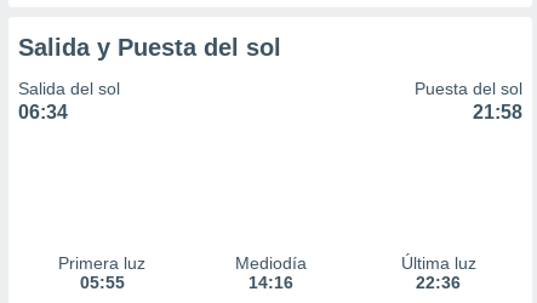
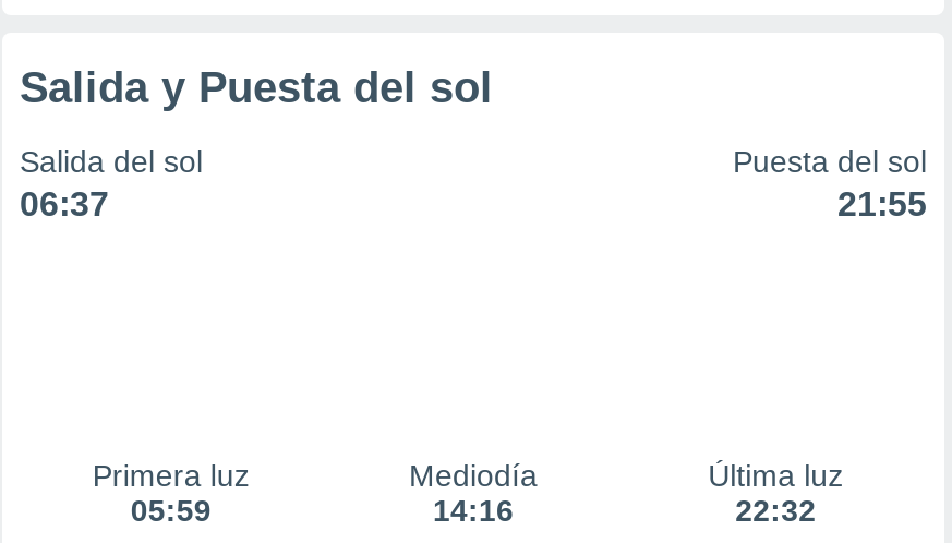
[18,102,68,122] 06:34 -> [20,185,109,222] 06:37
[473,102,522,122] 21:58 -> [837,185,927,222] 21:55
[80,273,125,292] 05:55 -> [130,493,211,528] 05:59
[416,273,461,292] 22:36 -> [735,493,816,528] 22:32

